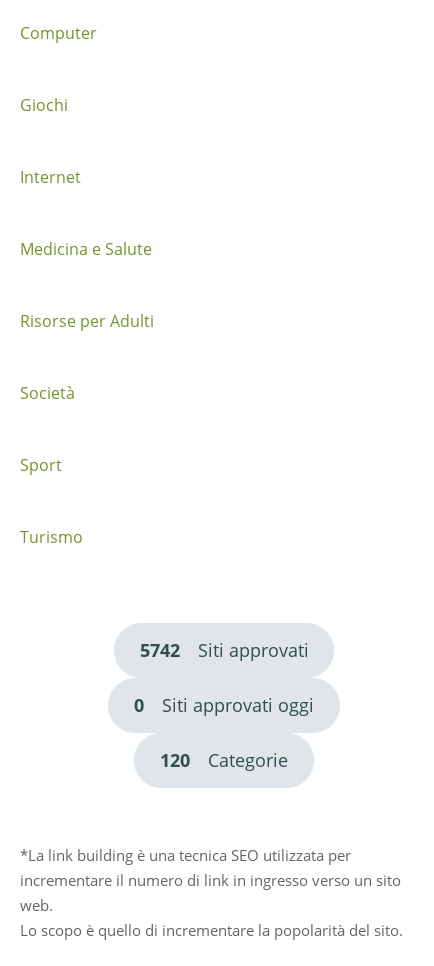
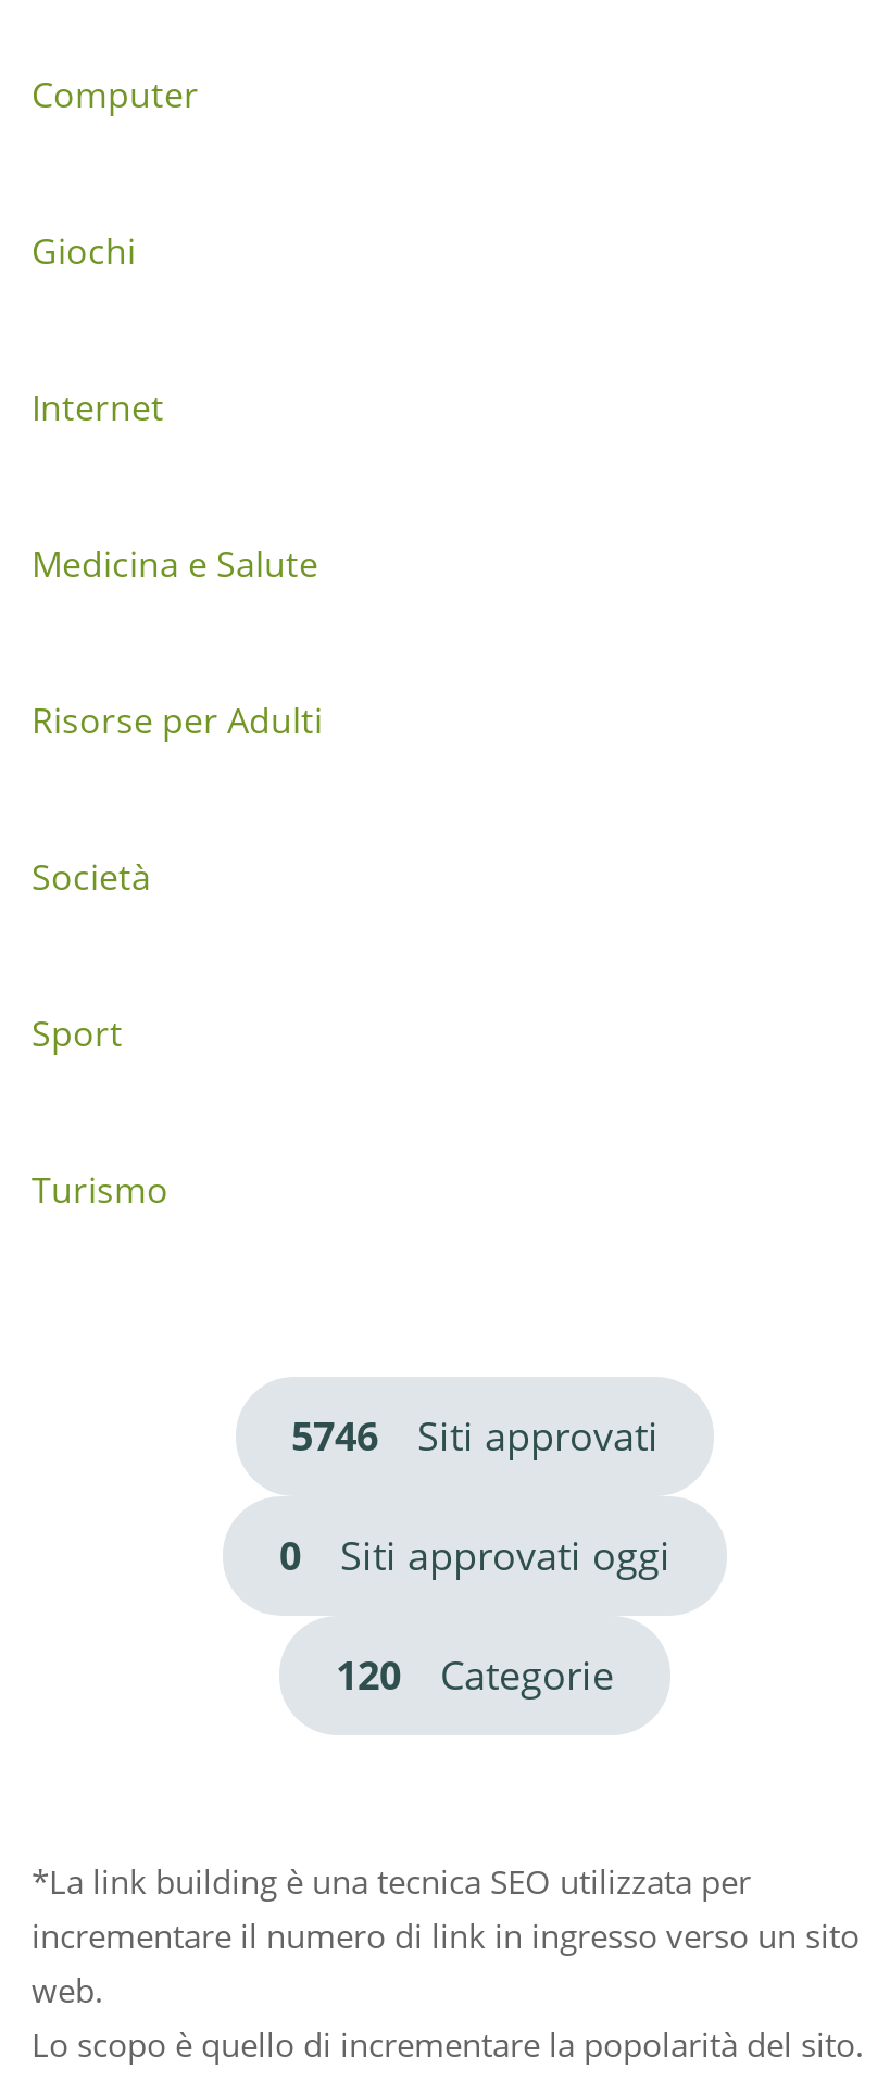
[139,638,308,662] 5742 Siti approvati -> [291,1410,659,1462] 5746 Siti approvati

